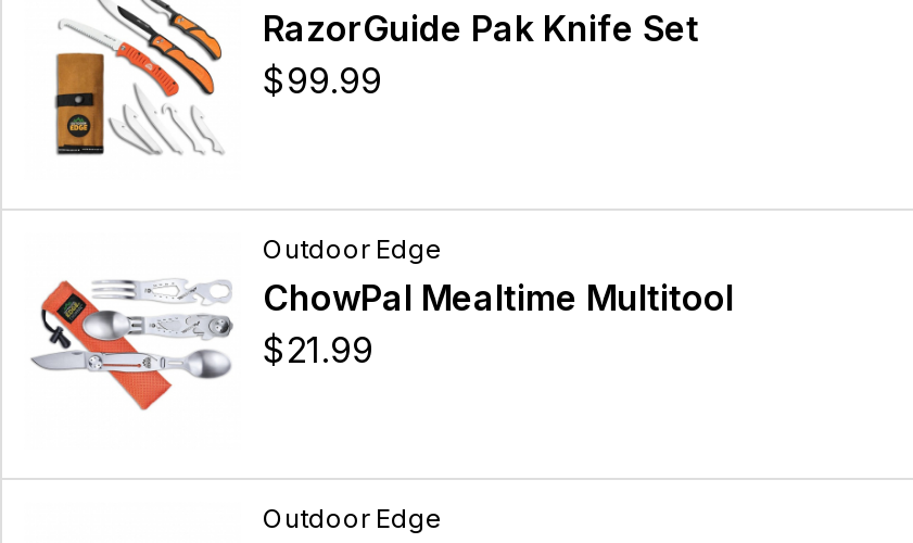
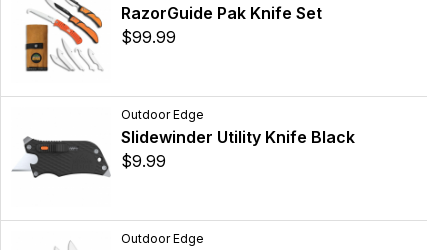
[28,277,734,413] [image] | ChowPal Mealtime Multitool | $21.99 -> [12,127,355,188] [image] | Slidewinder Utility Knife Black | $9.99

